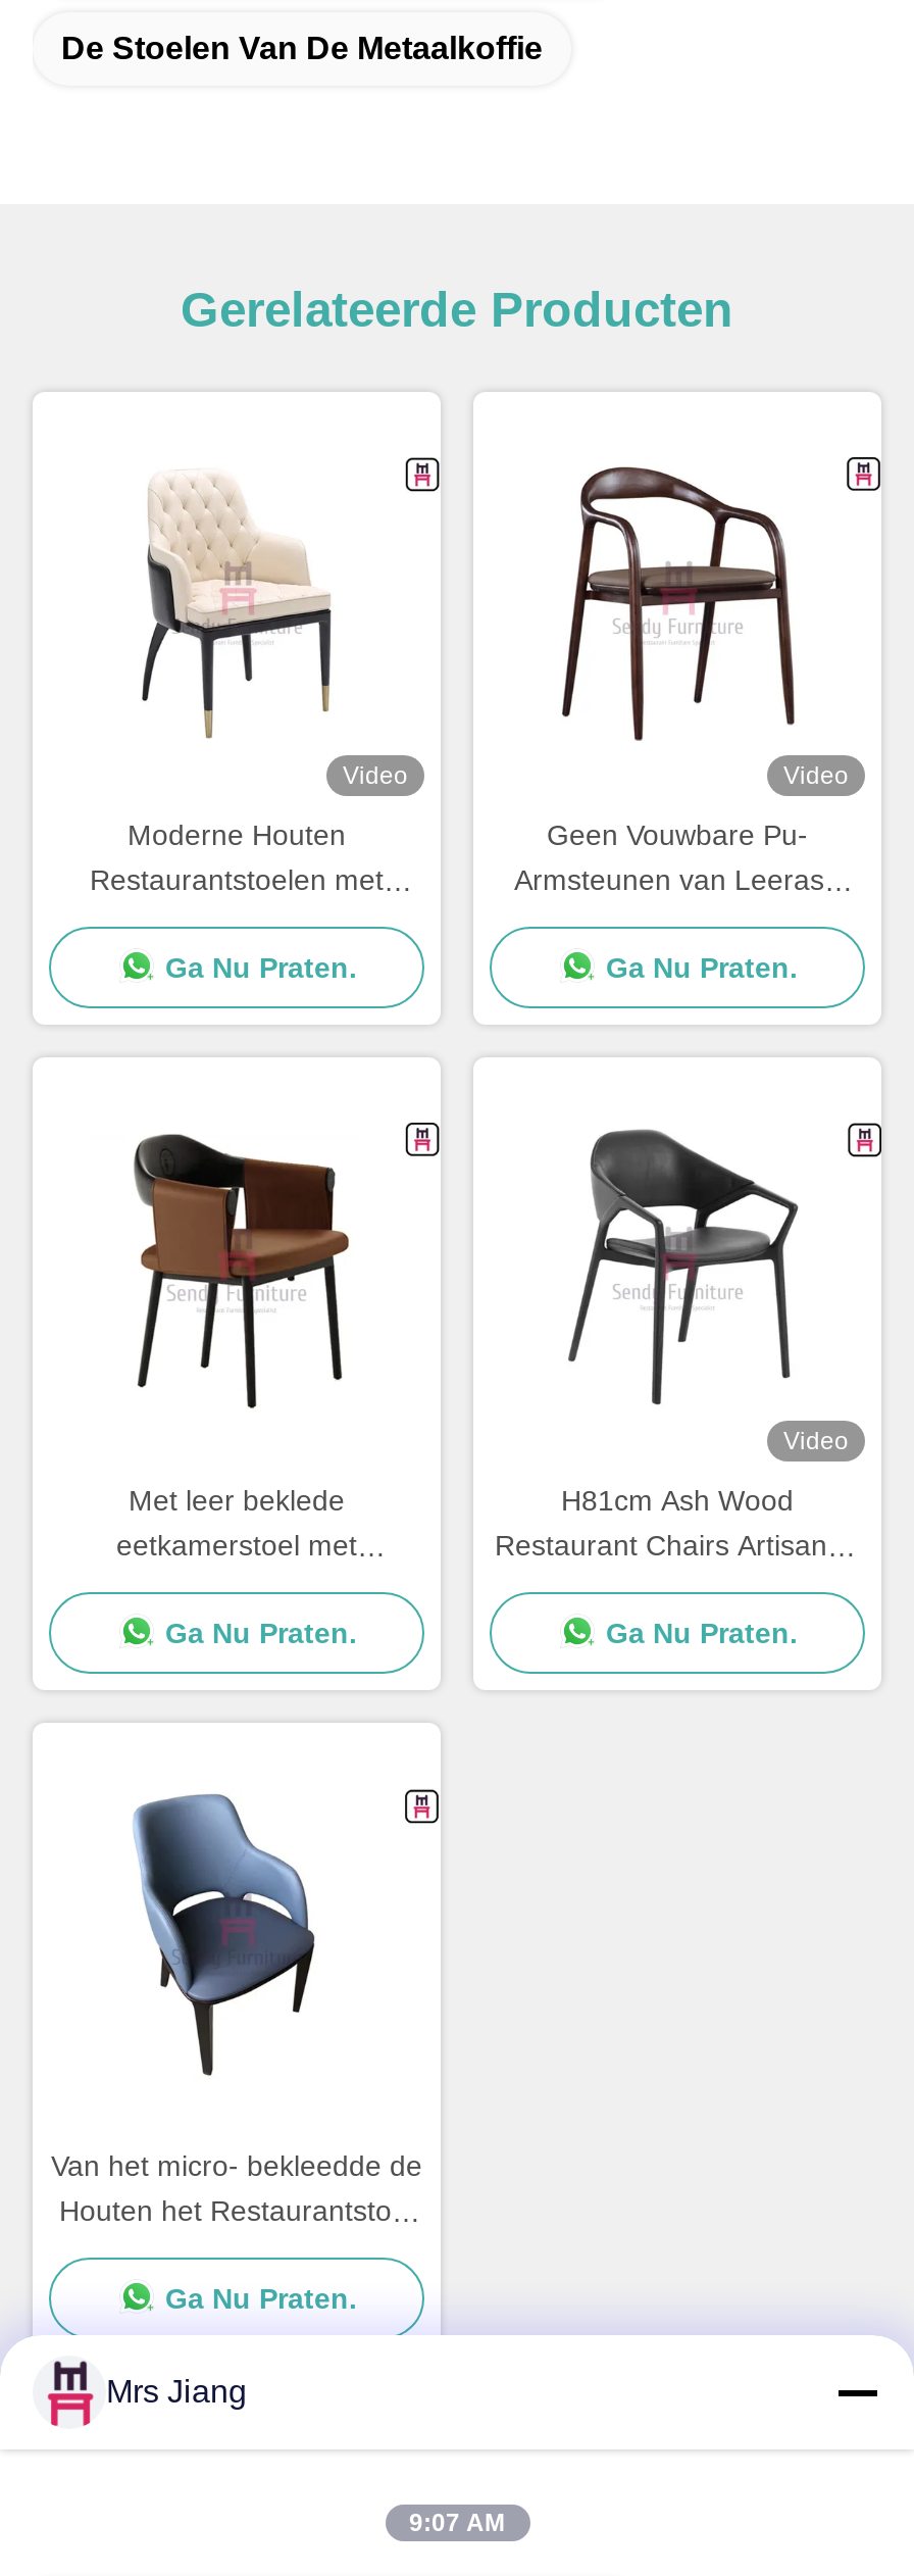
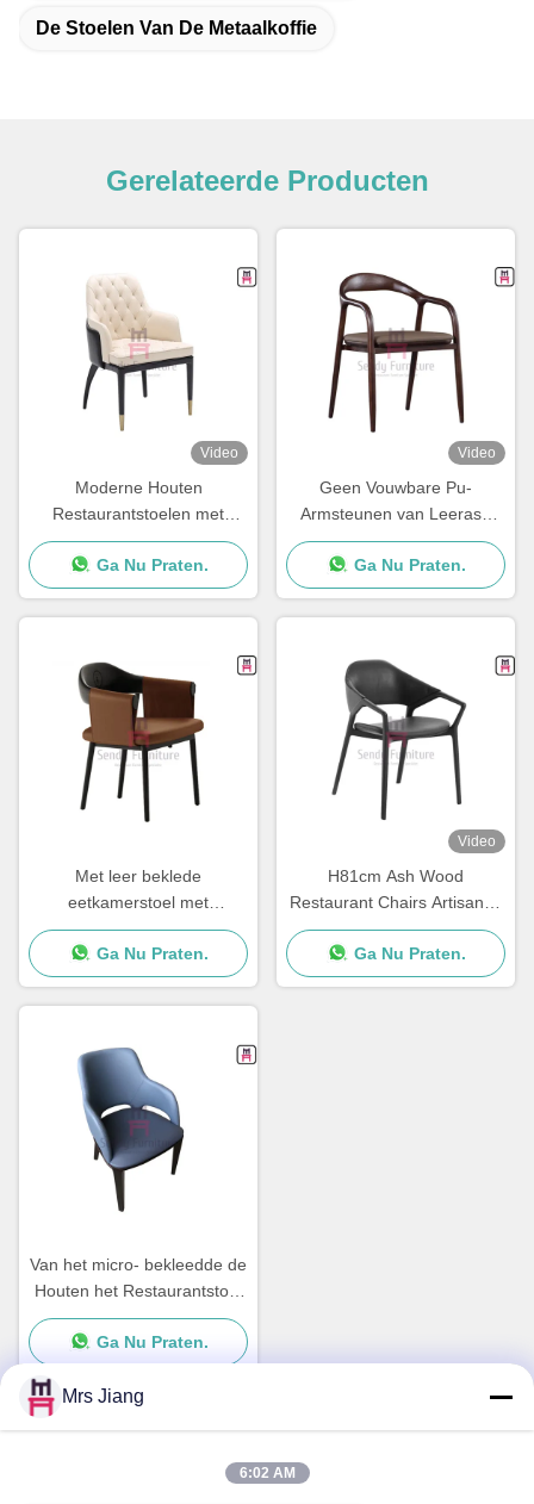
[409,2509,505,2537] 9:07 AM -> [239,1465,295,1481] 6:02 AM

